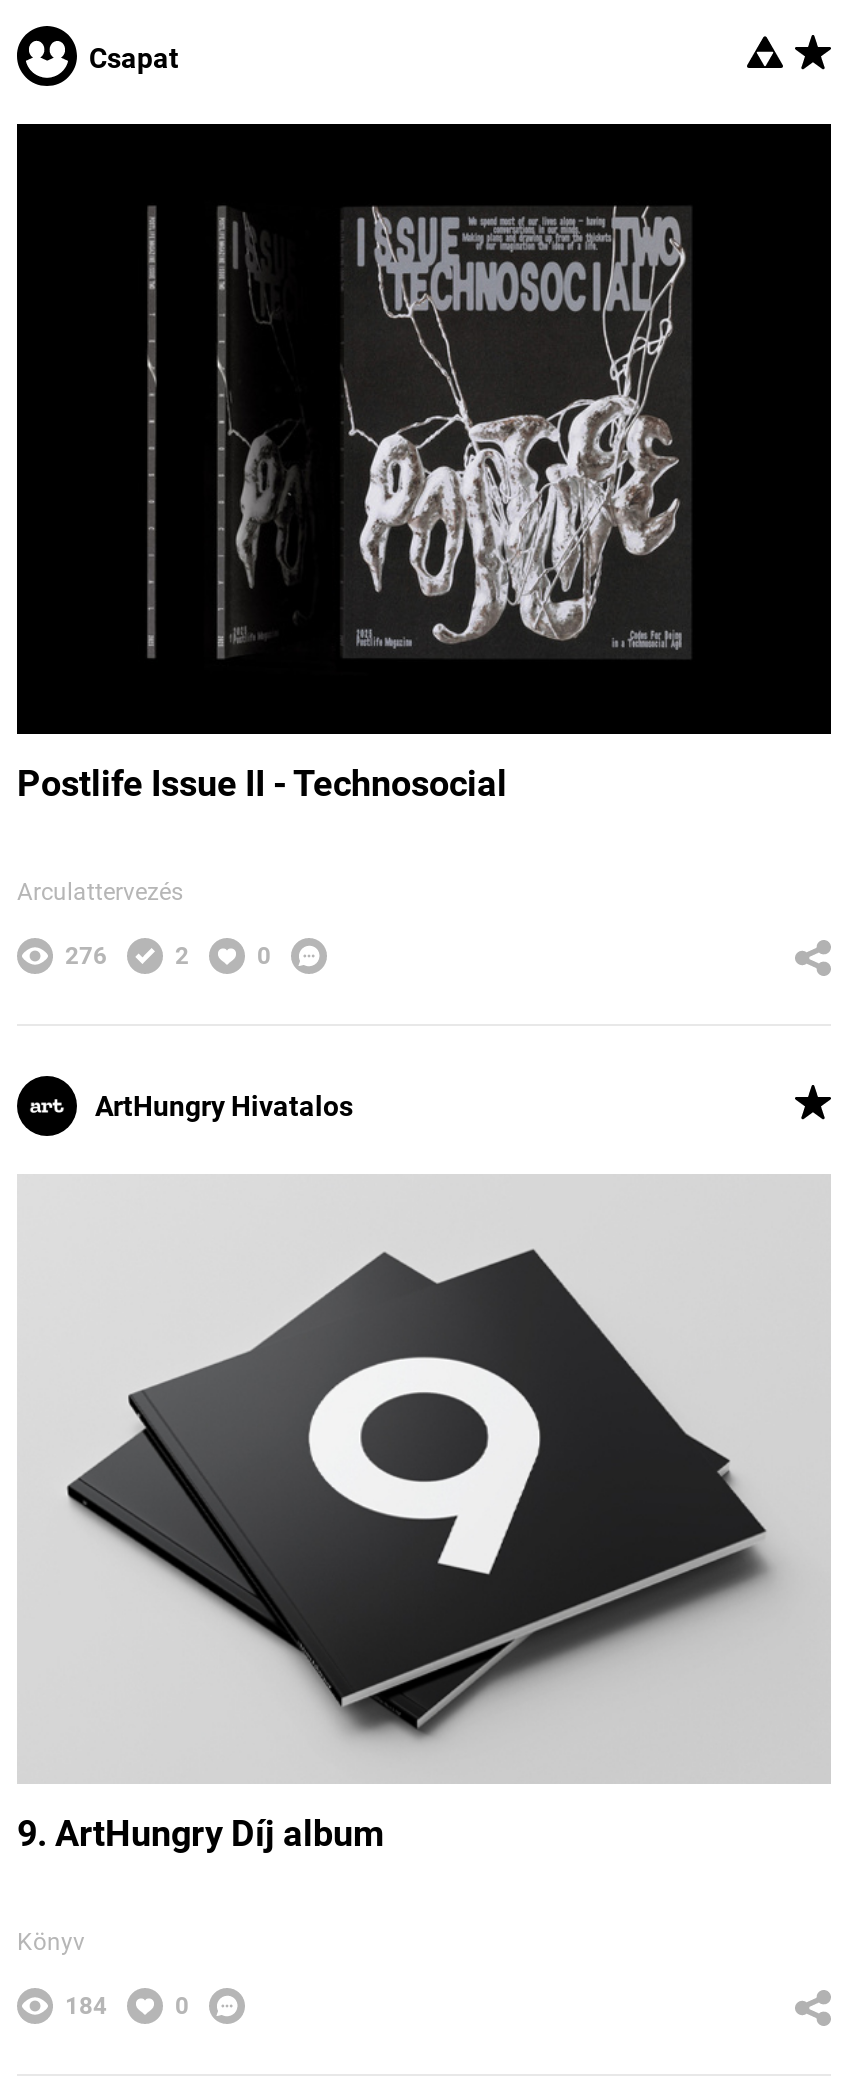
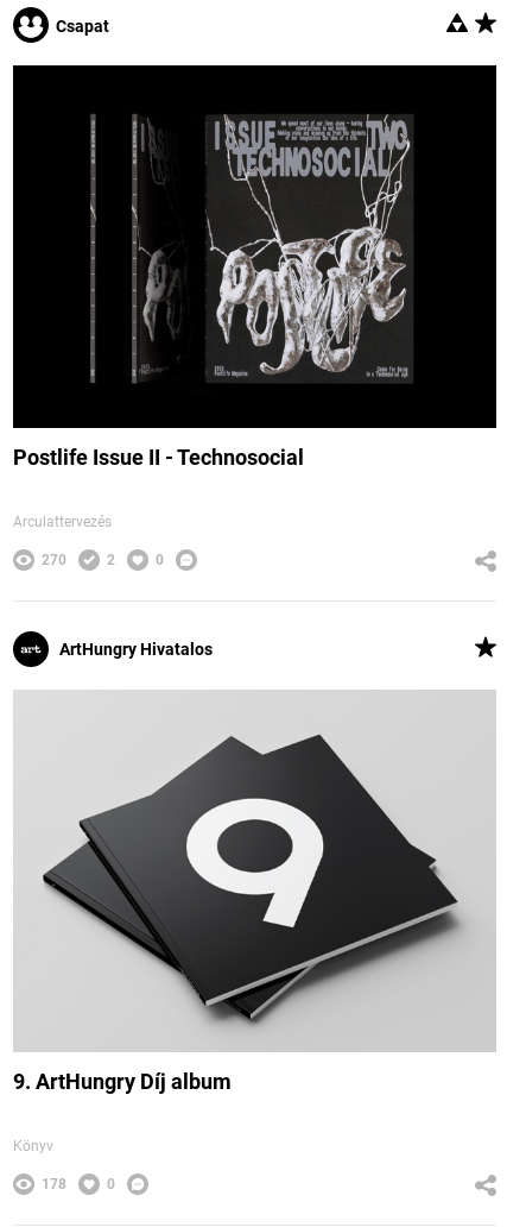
[65,942,107,970] 276 -> [42,552,66,568] 270
[65,1992,107,2020] 184 -> [42,1176,66,1193] 178

